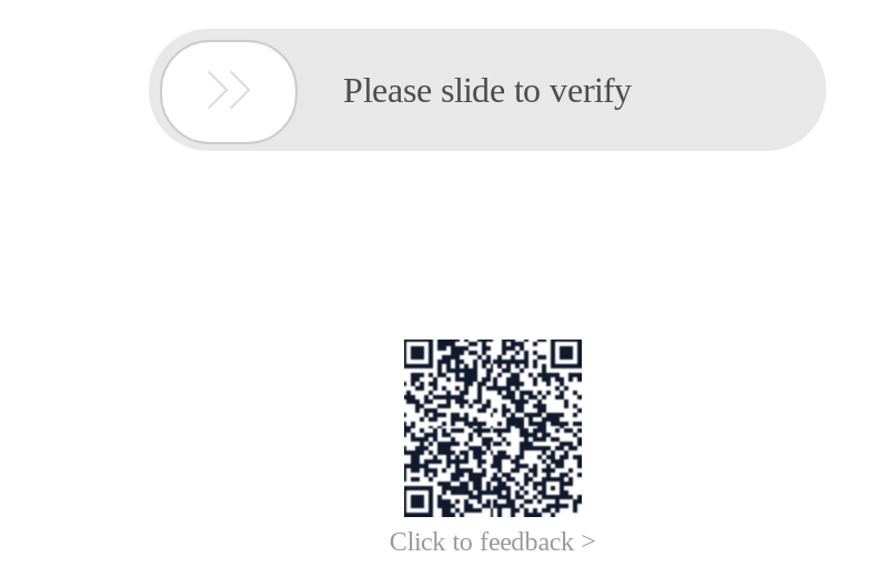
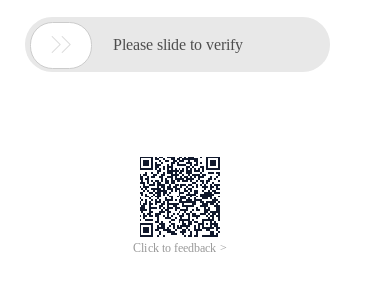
[404,337,584,519] [image] -> [139,156,220,238] [image]

